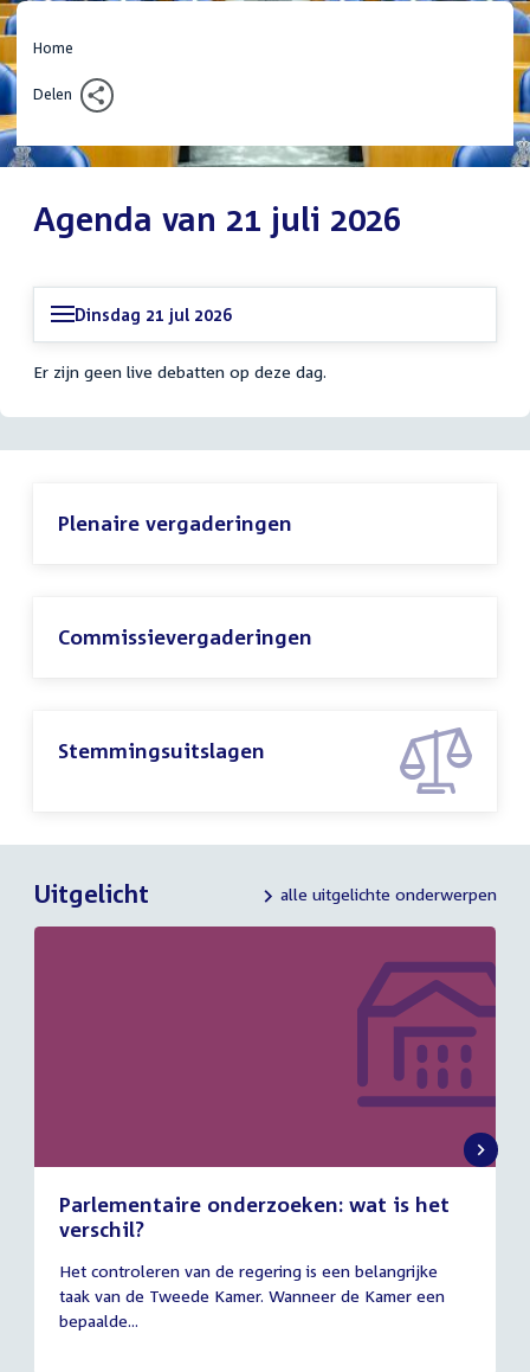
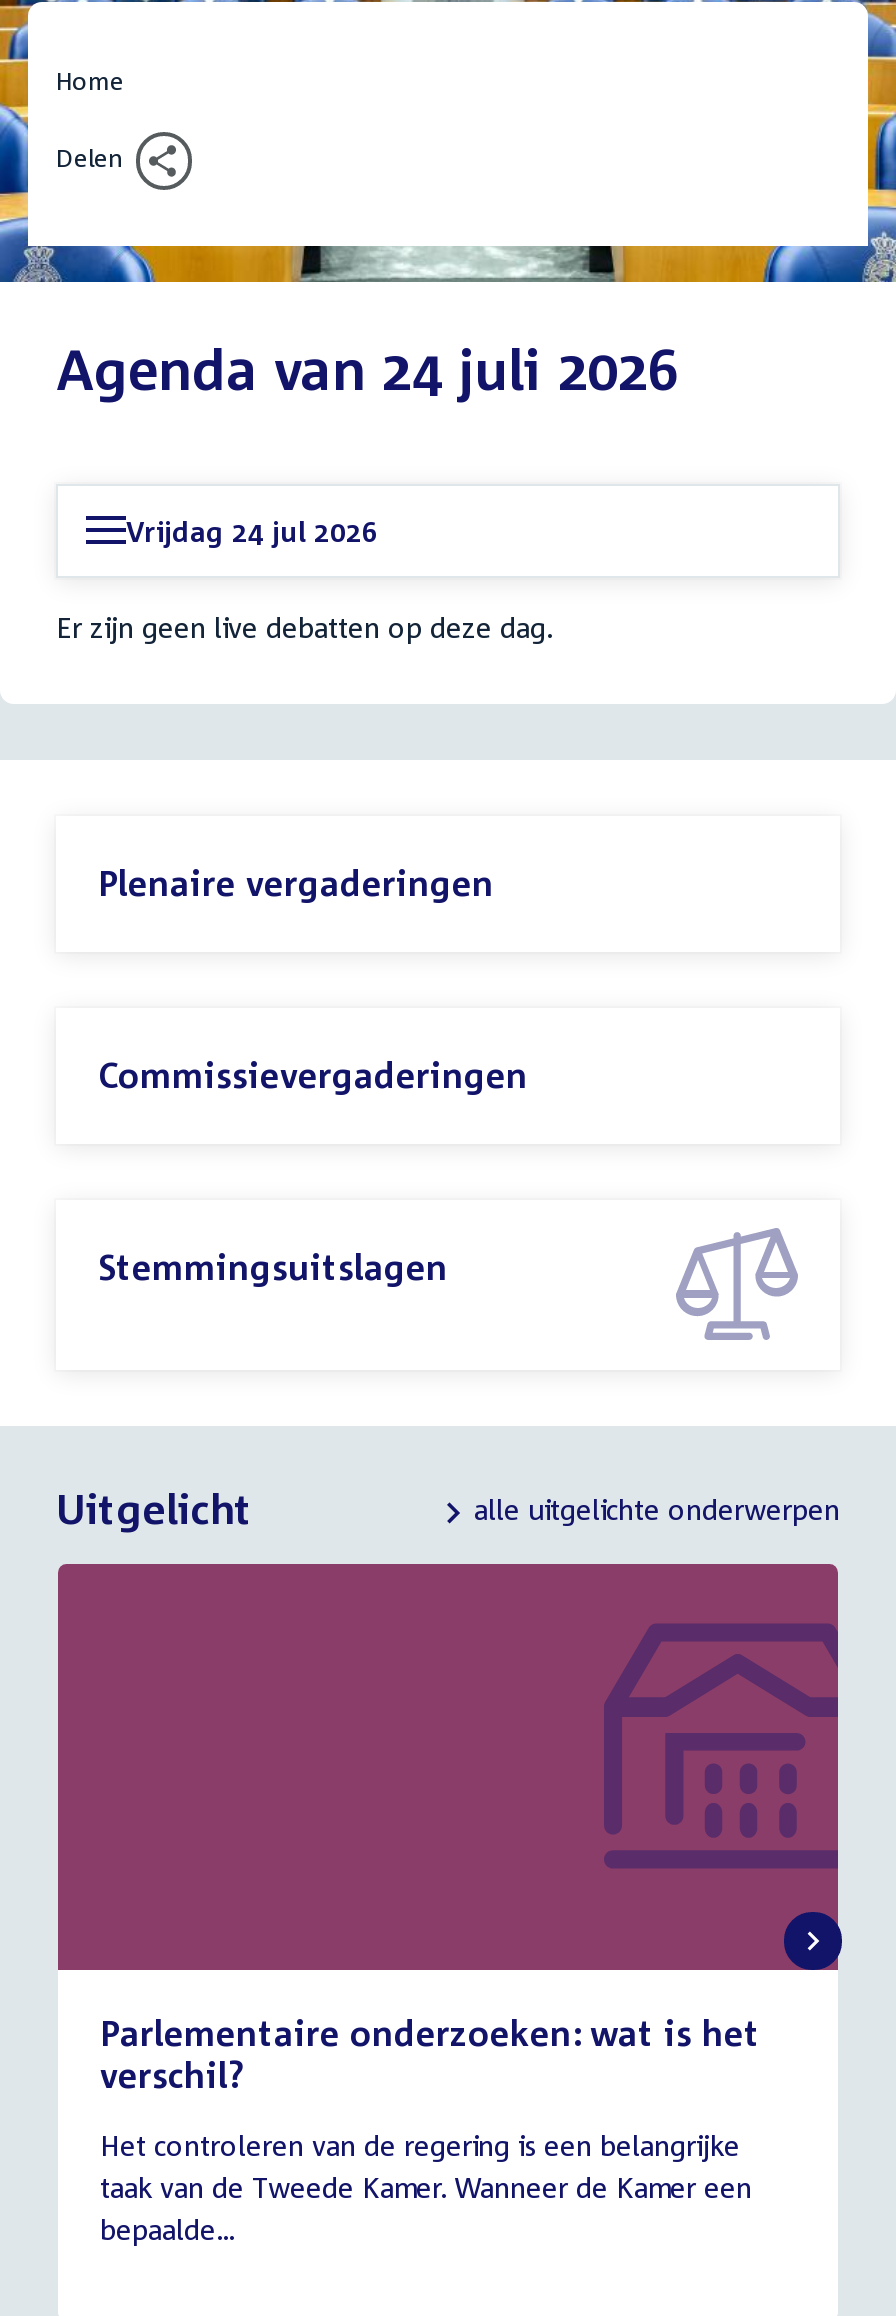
[33,199,401,238] Agenda van 21 juli 2026 -> [56,335,678,401] Agenda van 24 juli 2026
[75,304,232,324] Dinsdag 21 jul 2026 -> [126,513,378,547] Vrijdag 24 jul 2026

